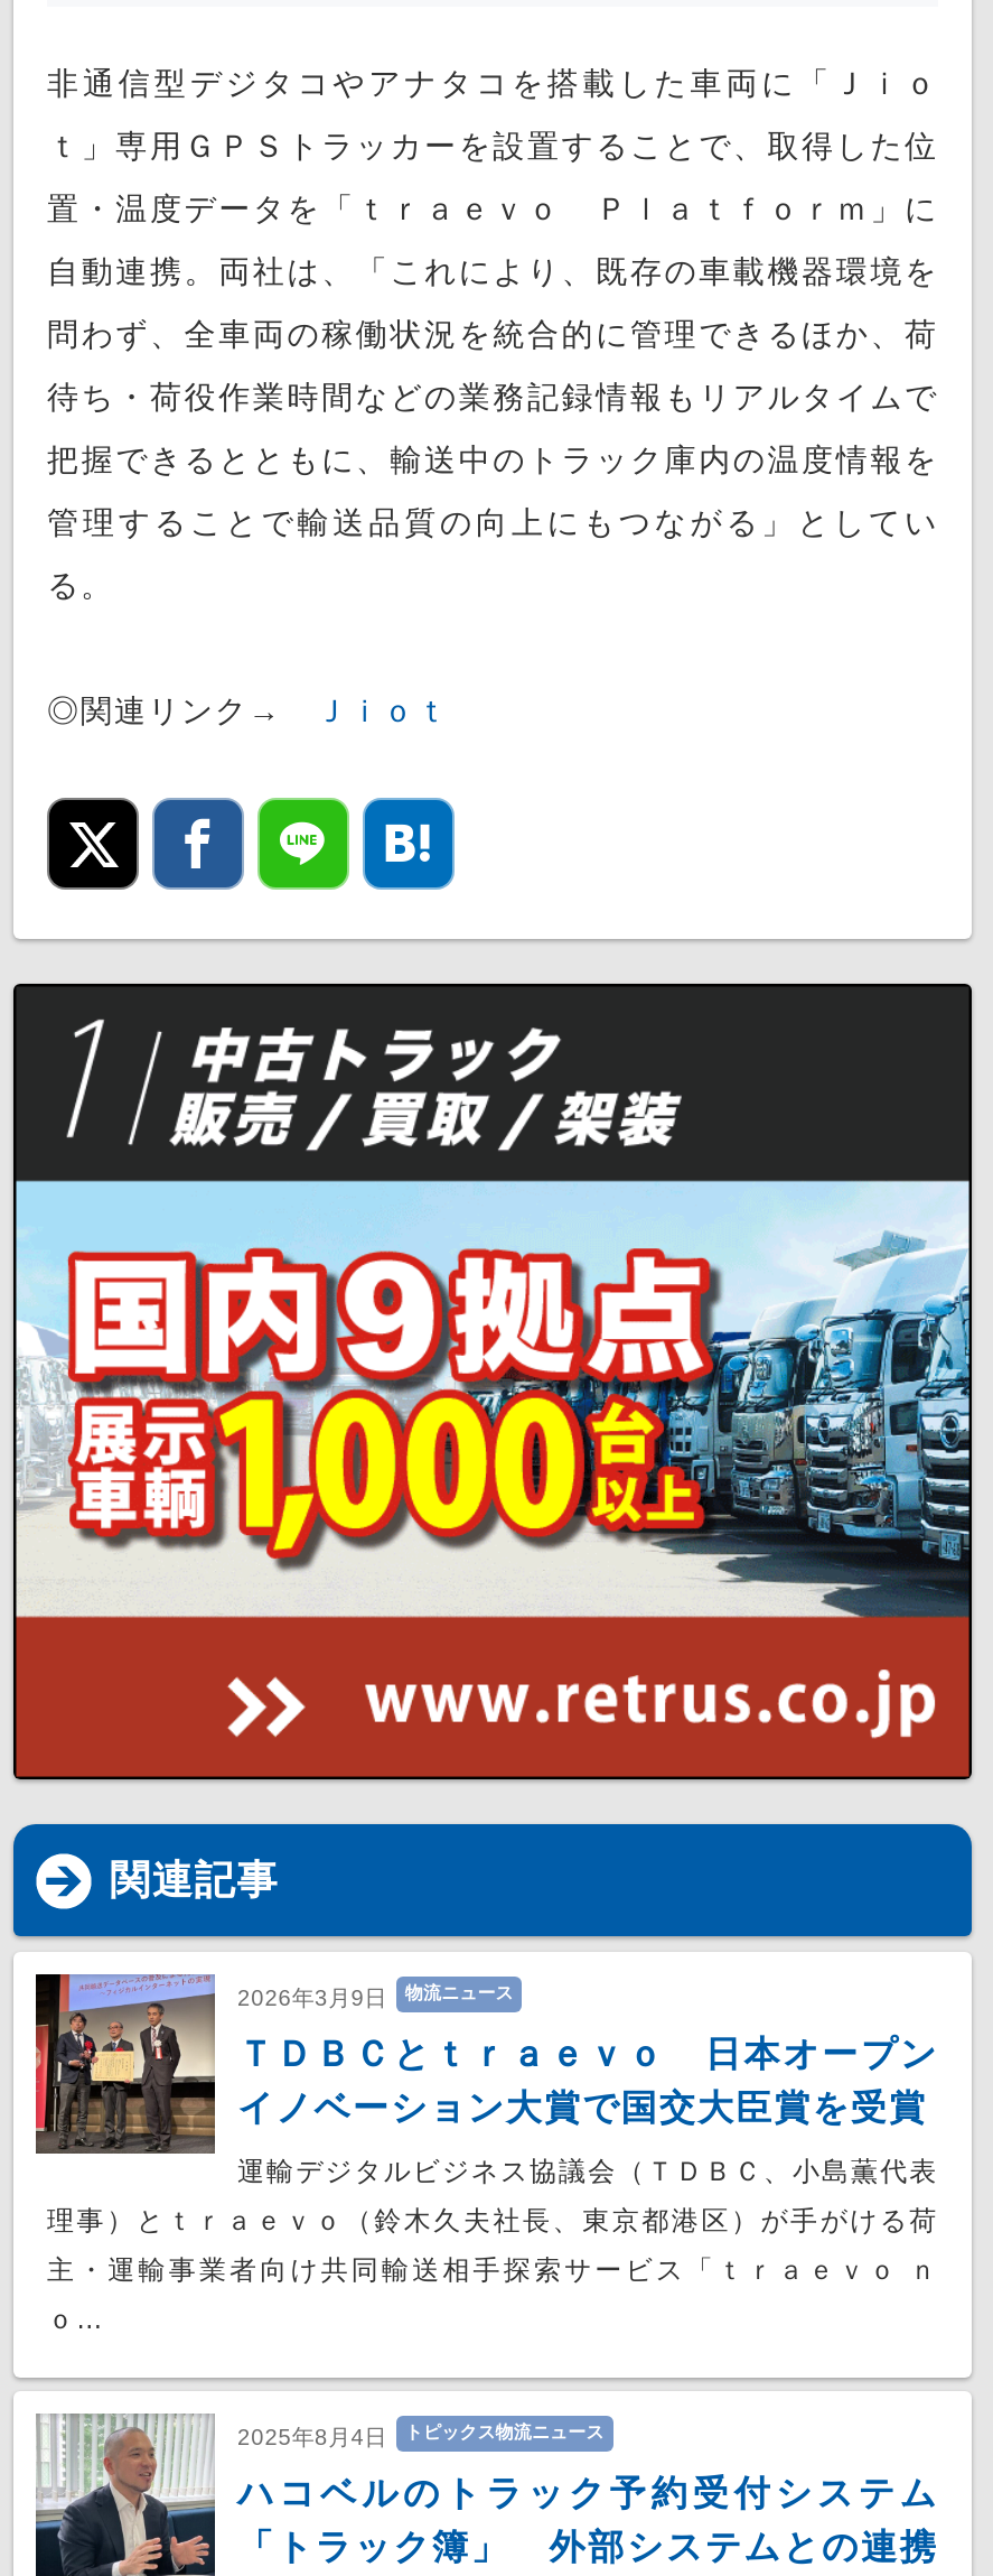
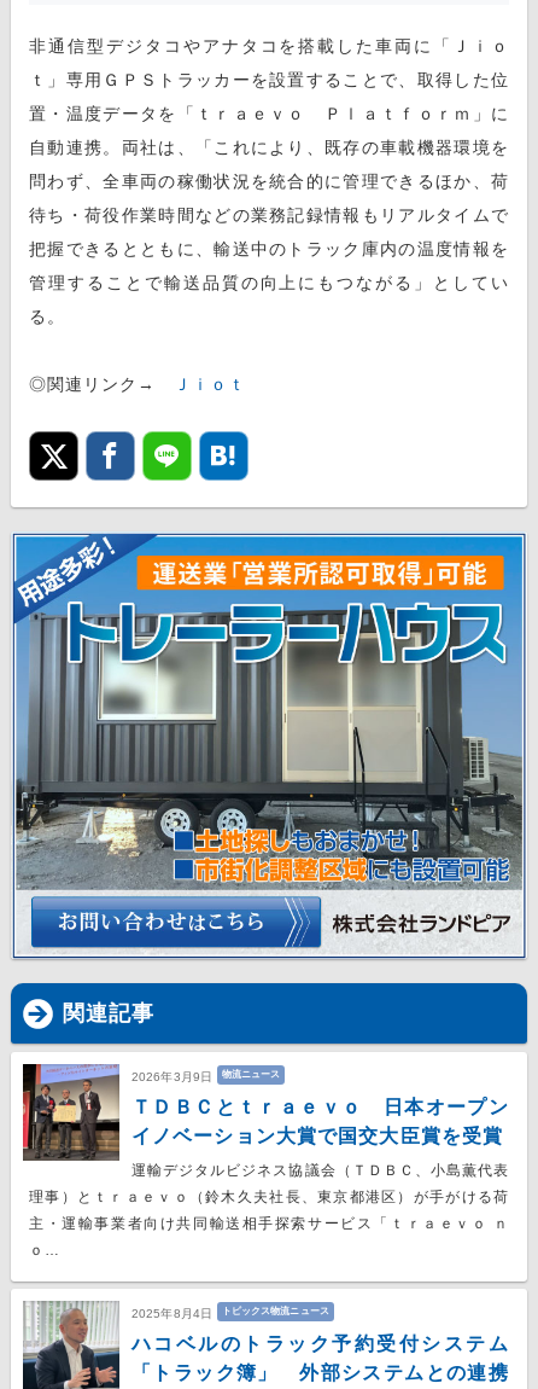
[11,980,974,1780] [image] -> [11,530,527,959] [image]

